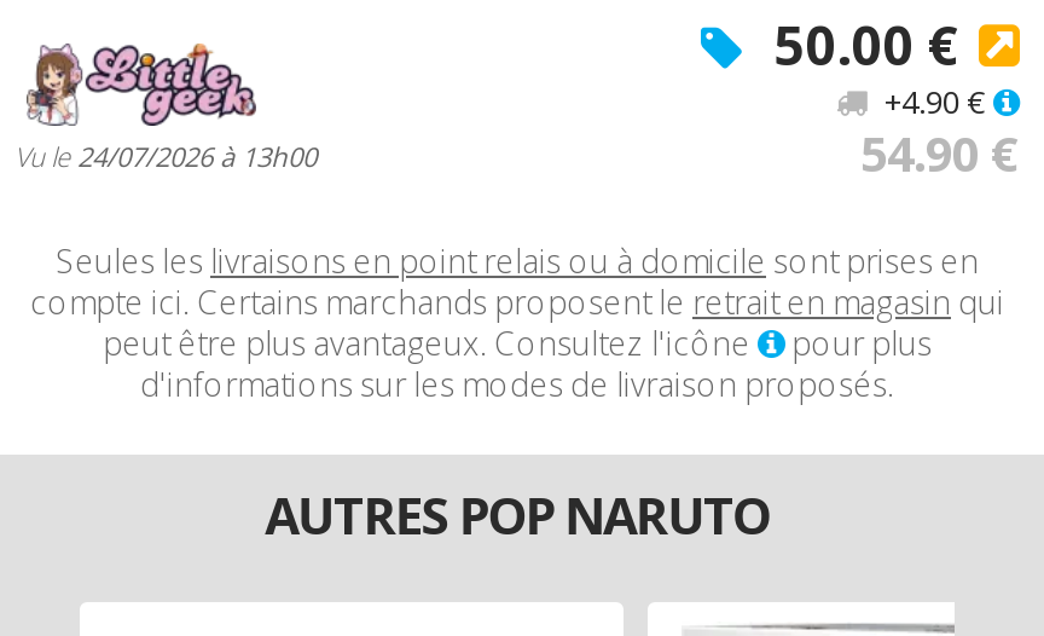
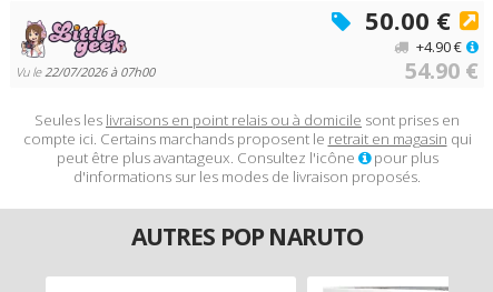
[14,138,317,174] Vu le 24/07/2026 à 13h00 -> [16,63,155,80] Vu le 22/07/2026 à 07h00

